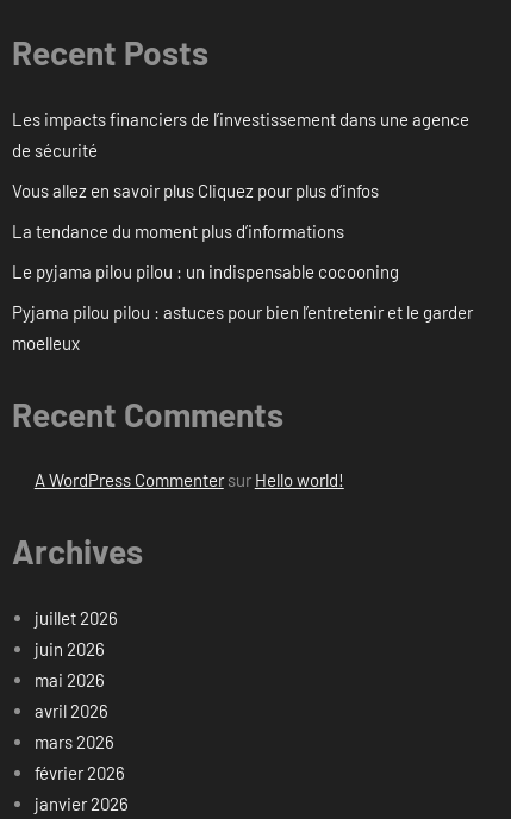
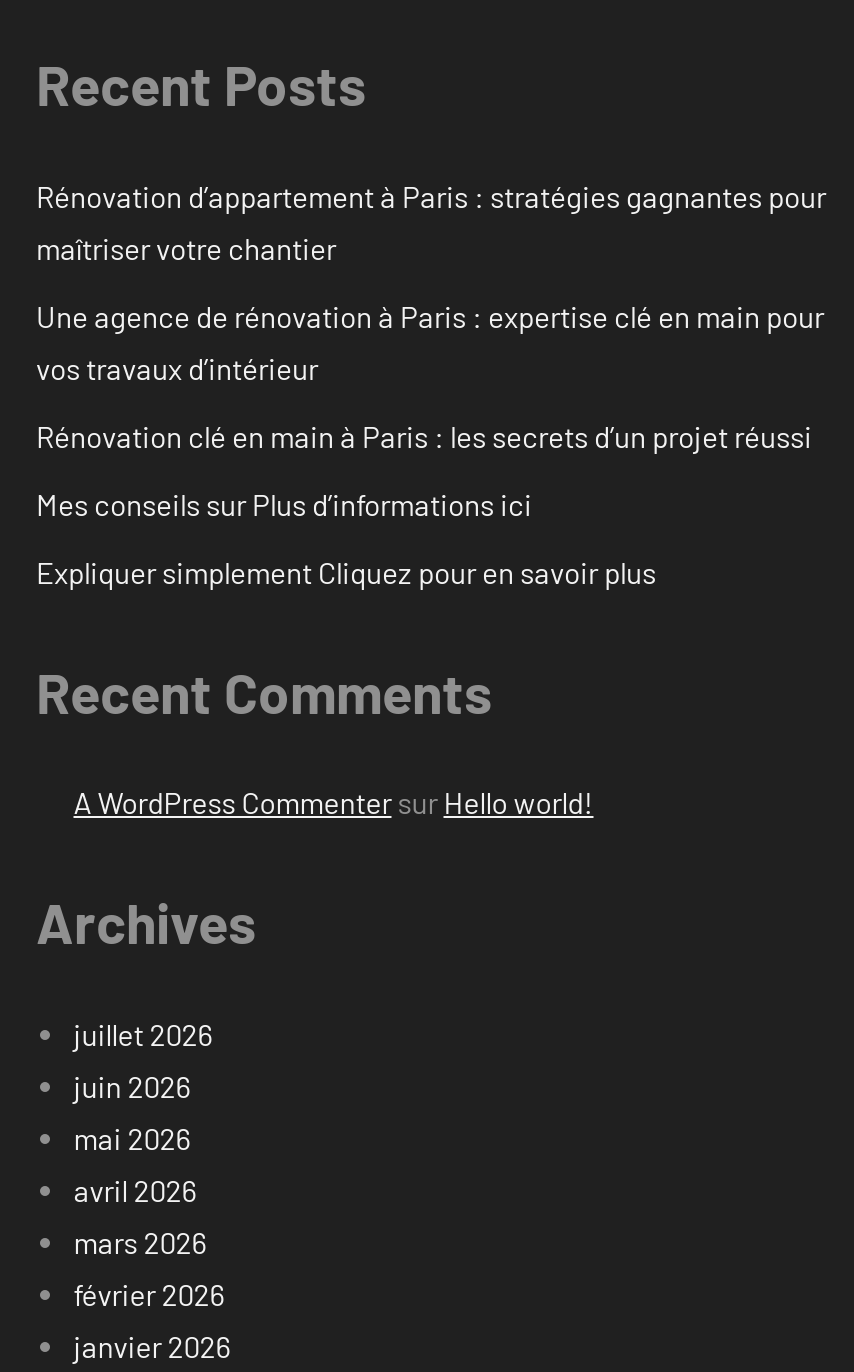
[12,108,469,160] Les impacts financiers de l’investissement dans une agence | de sécurité -> [36,178,826,266] Rénovation d’appartement à Paris : stratégies gagnantes pour | maîtriser votre chantier
[12,180,379,201] Vous allez en savoir plus Cliquez pour plus d’infos -> [36,298,824,386] Une agence de rénovation à Paris : expertise clé en main pour | vos travaux d’intérieur
[12,220,344,241] La tendance du moment plus d’informations -> [36,418,812,454] Rénovation clé en main à Paris : les secrets d’un projet réussi
[12,260,399,282] Le pyjama pilou pilou : un indispensable cocooning -> [36,486,532,522] Mes conseils sur Plus d’informations ici
[12,301,473,353] Pyjama pilou pilou : astuces pour bien l’entretenir et le garder | moelleux -> [36,554,656,590] Expliquer simplement Cliquez pour en savoir plus

